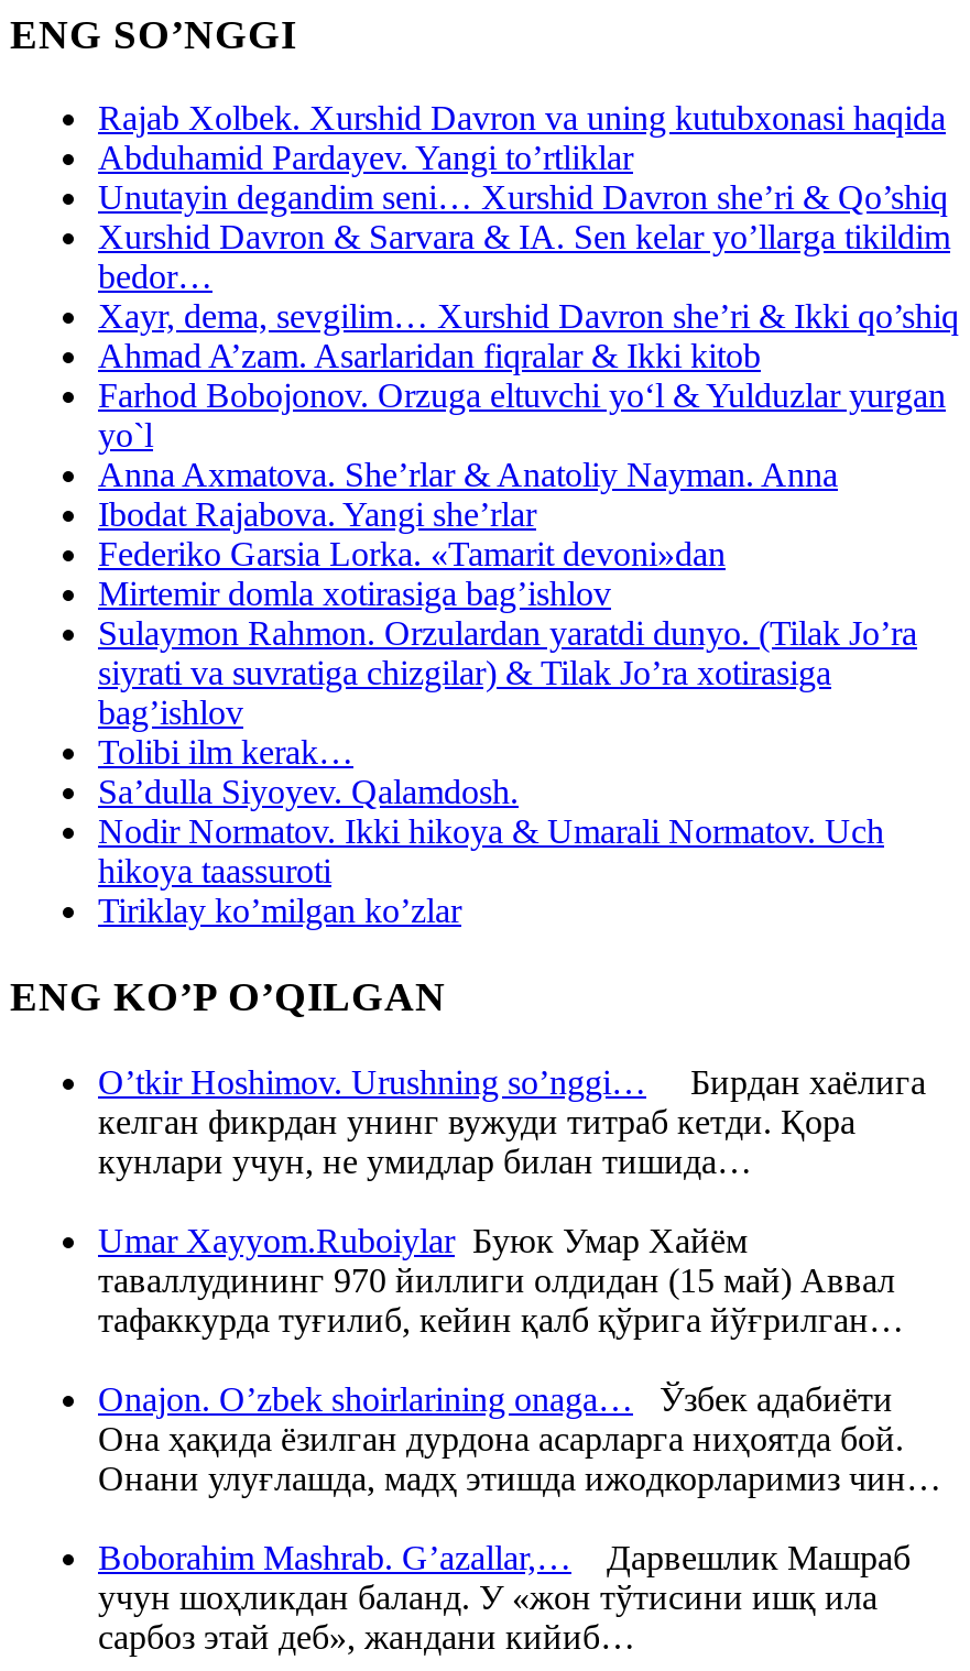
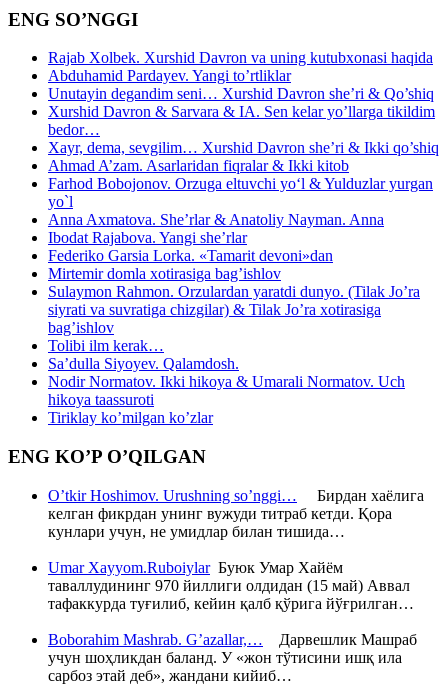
[98,1380,941,1497] Onajon. O’zbek shoirlarining onaga… Ўзбек адабиёти | Она ҳақида ёзилган дурдона асарларга ниҳоятда бой. | Онани улуғлашда, мадҳ этишда ижодкорларимиз чин… -> none

